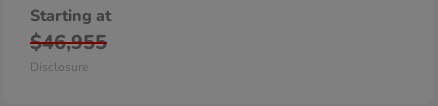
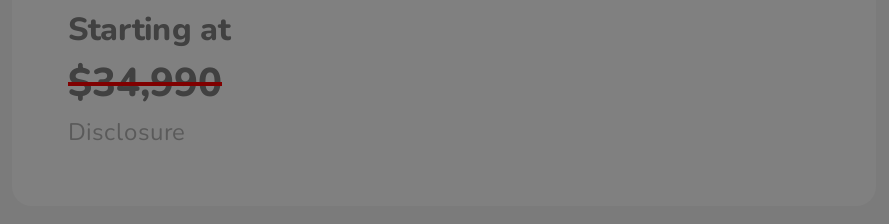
[30,29,107,56] $46,955 -> [68,57,222,111] $34,990

